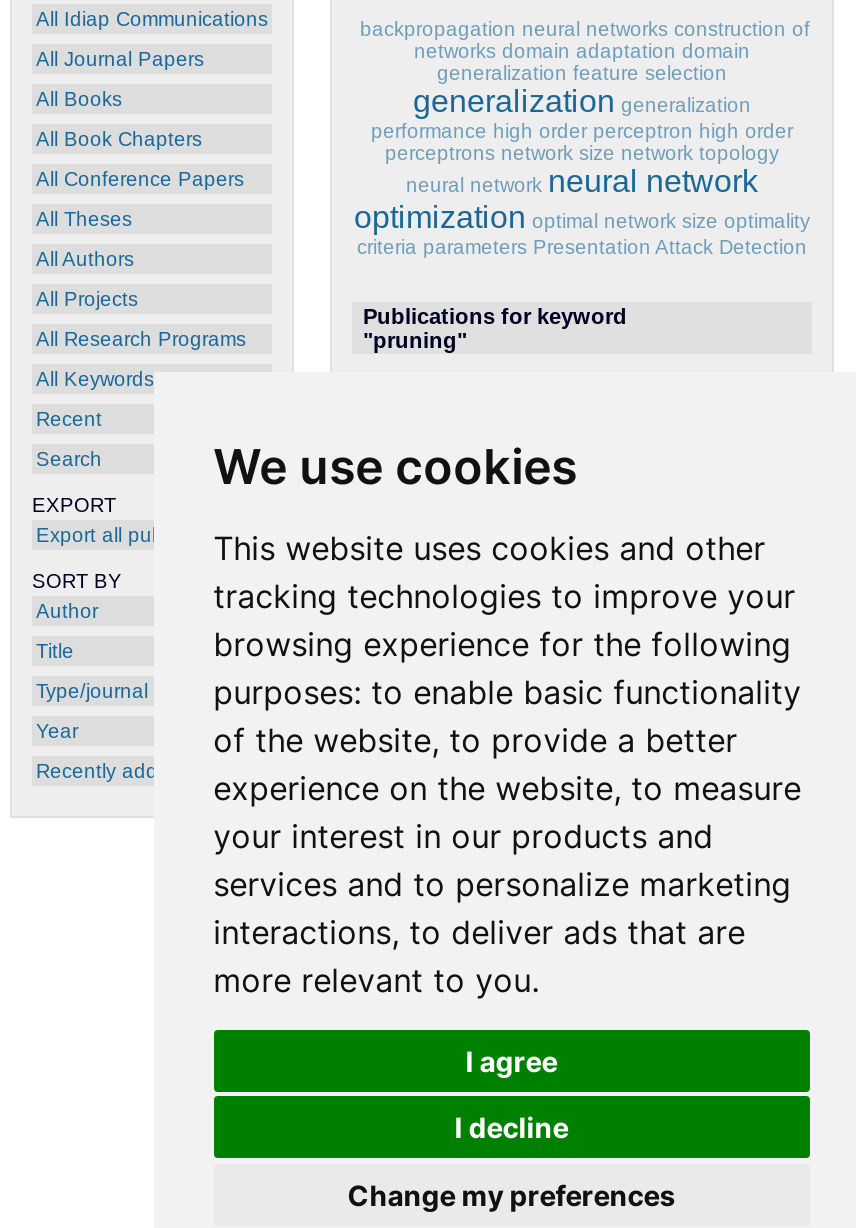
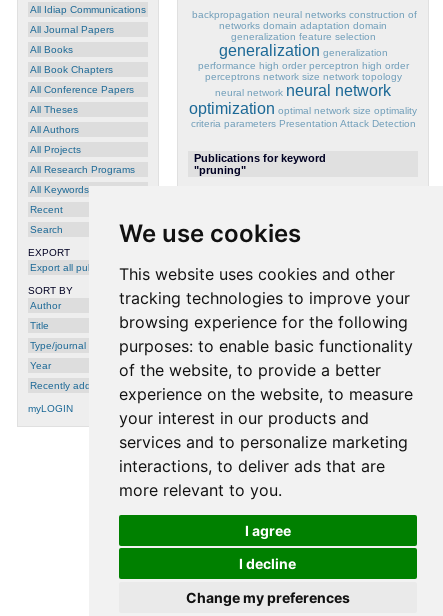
none -> [28,403,73,414] myLOGIN

